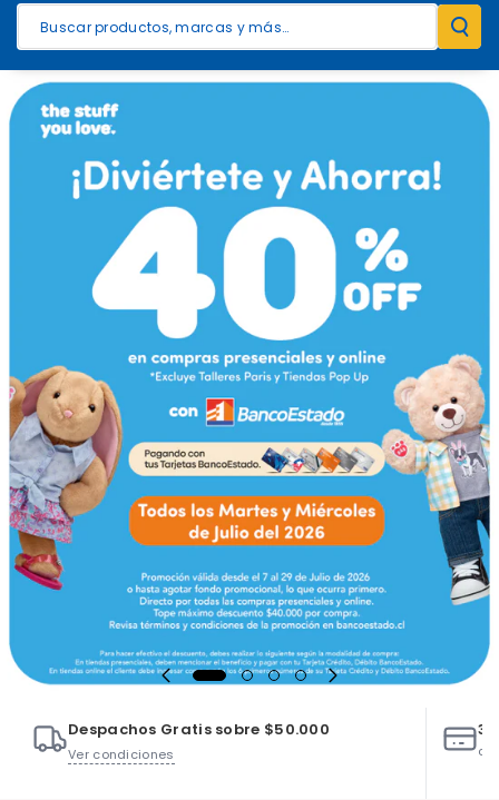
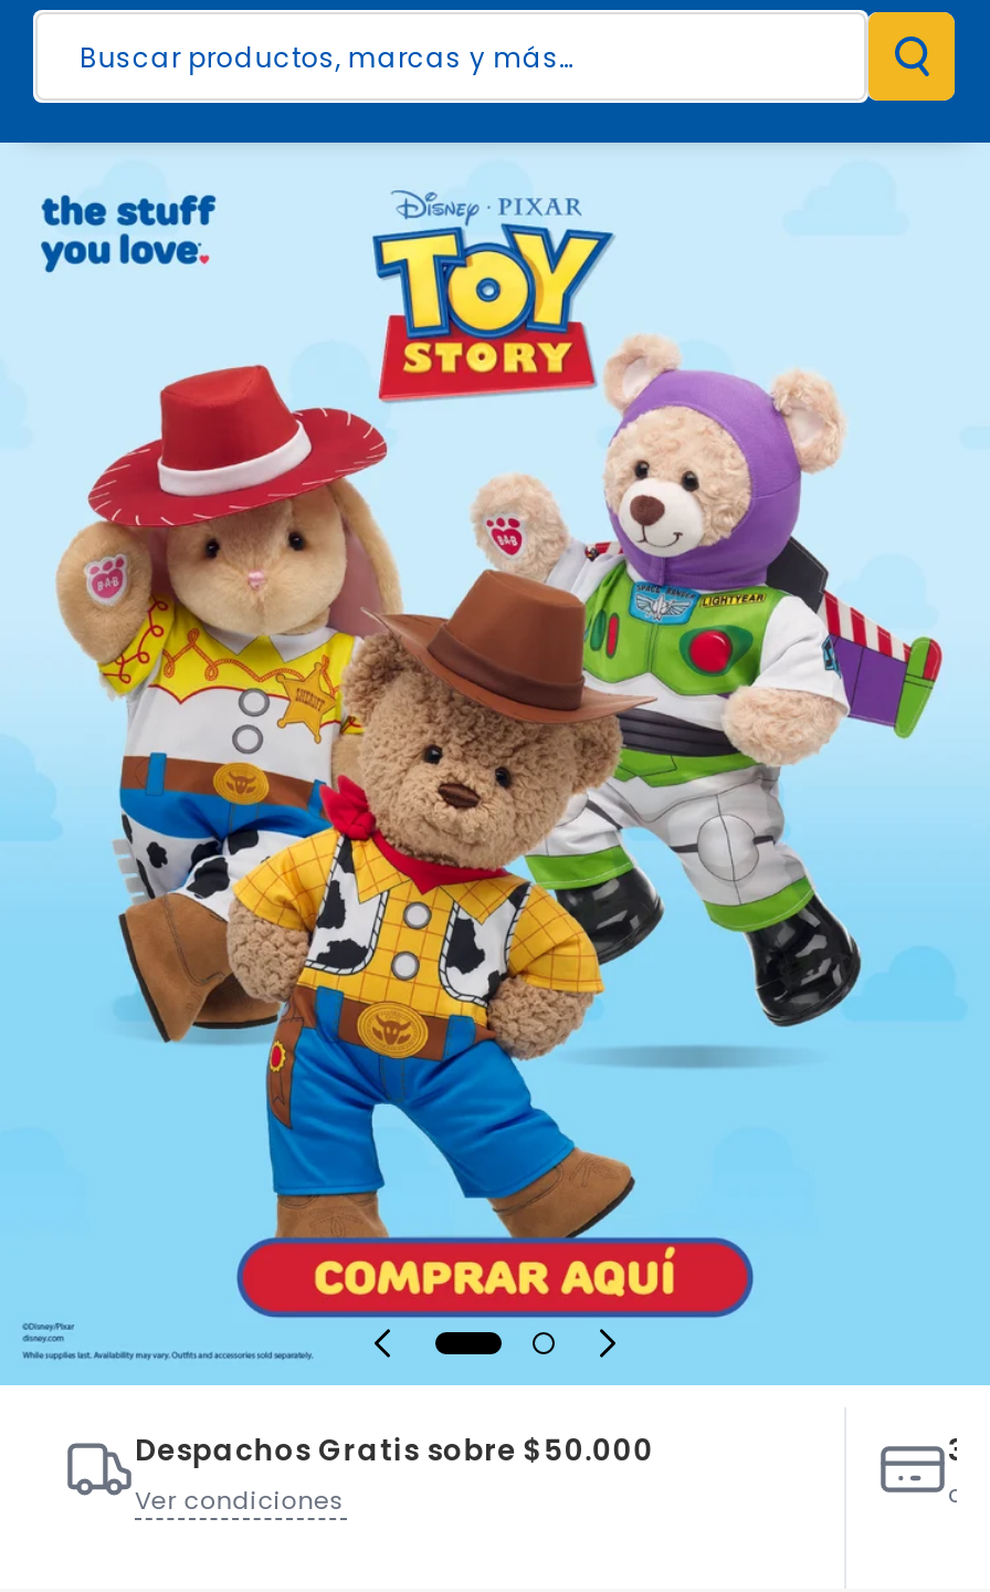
[3,71,496,695] [image] -> [7,146,983,1386] [image]

